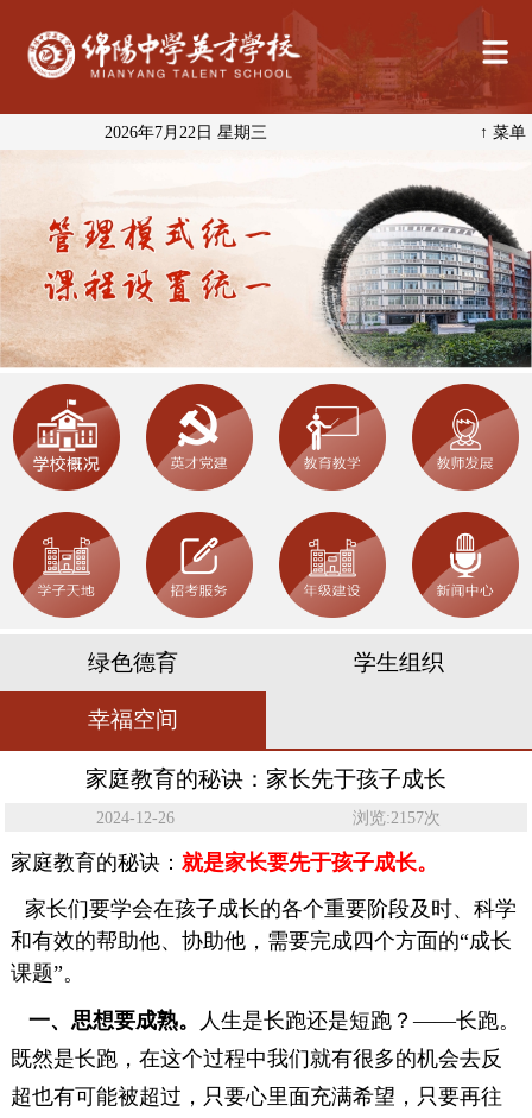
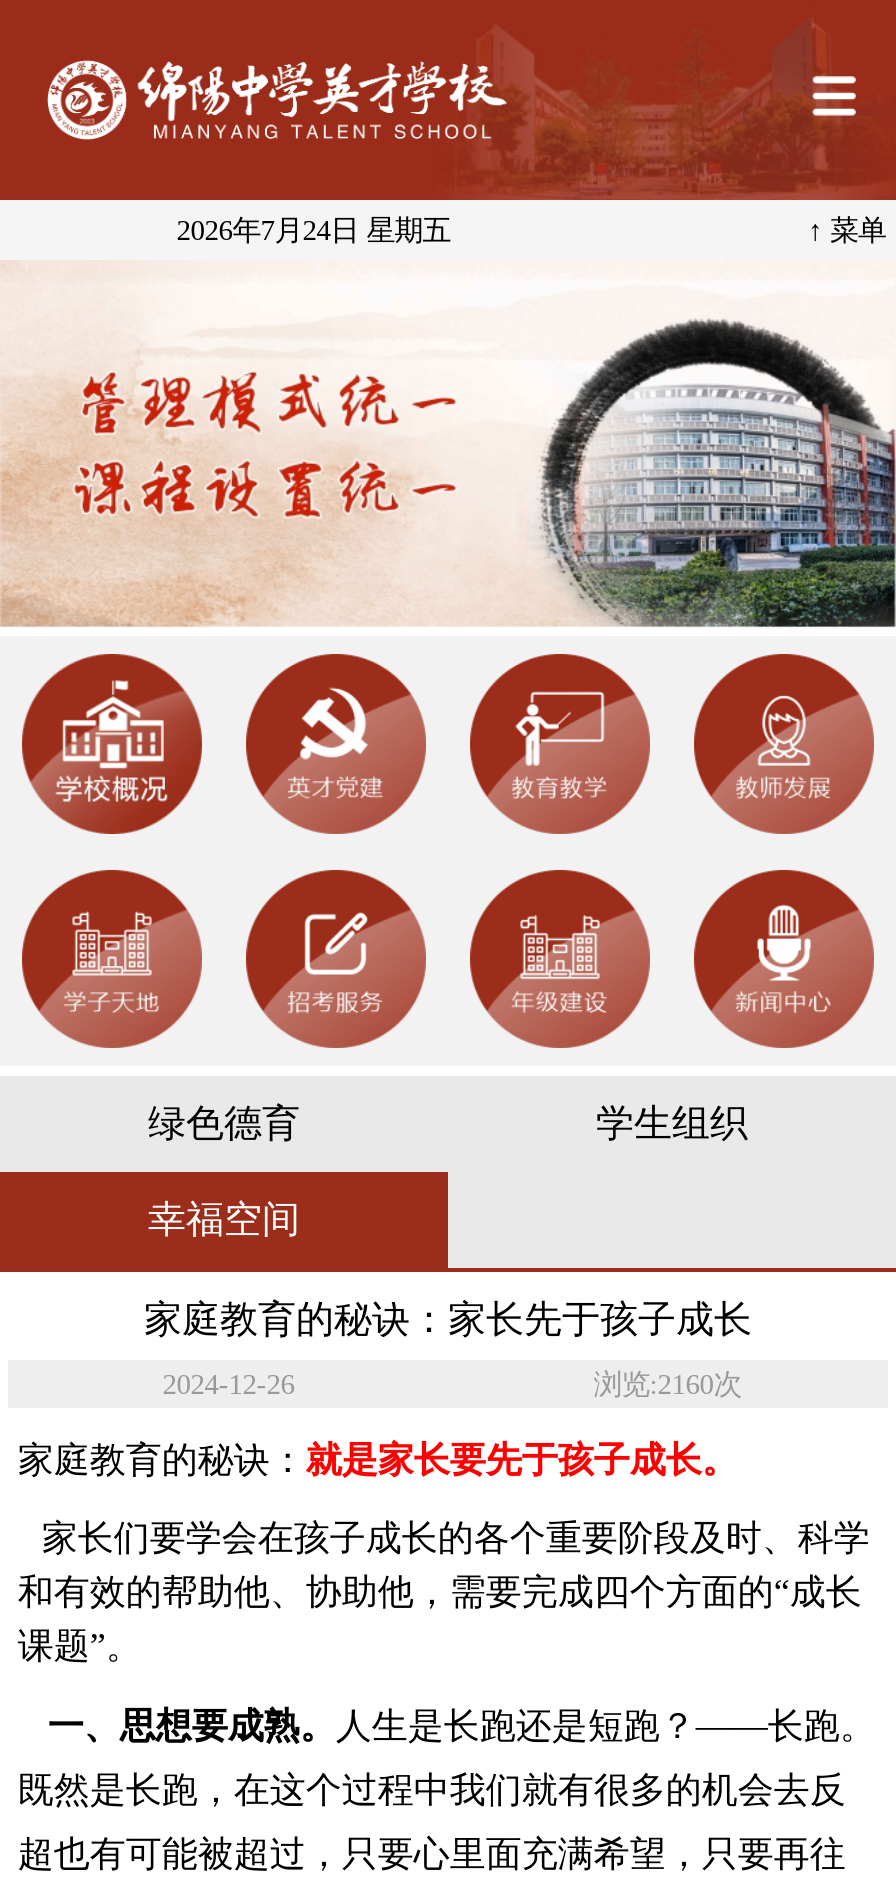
[105,122,268,141] 2026年7月22日 星期三 -> [177,214,451,246] 2026年7月24日 星期五
[352,808,440,827] 浏览:2157次 -> [593,1368,741,1400] 浏览:2160次

